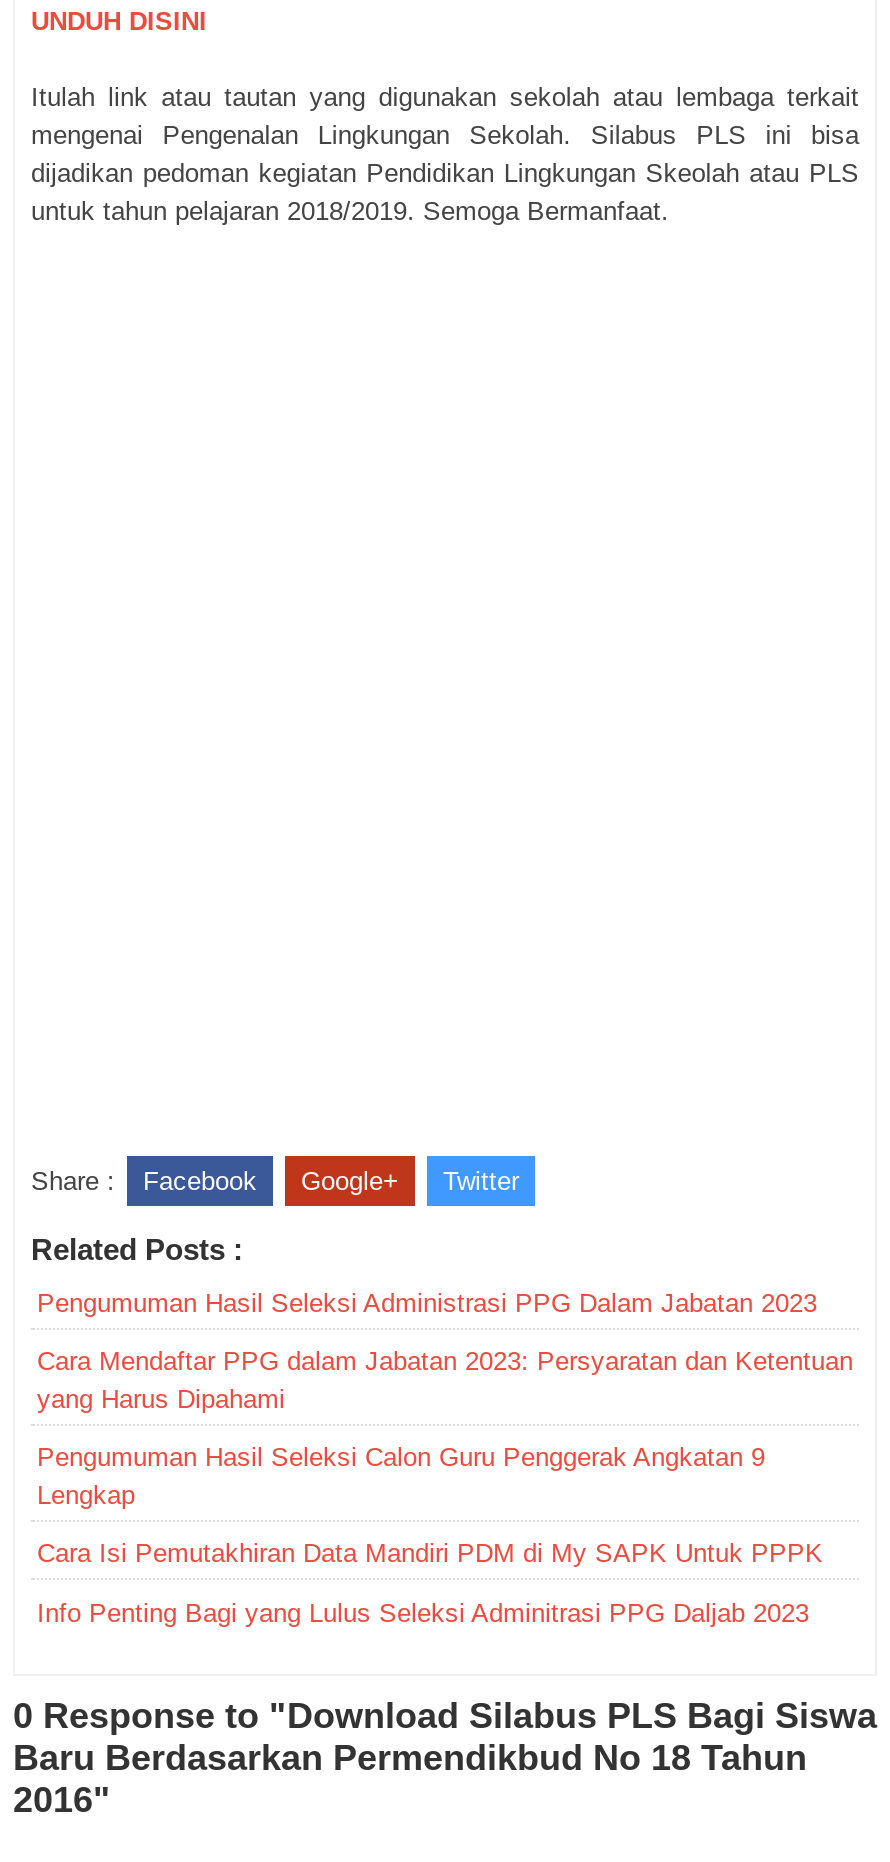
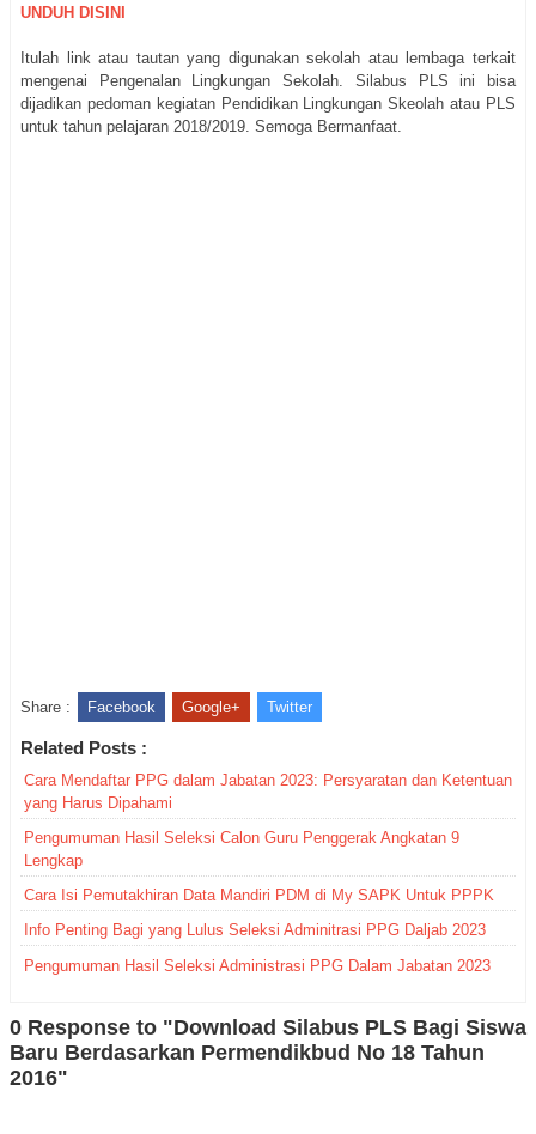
moved [37,1287,817,1317] -> [24,956,491,974]: Pengumuman Hasil Seleksi Administrasi PPG Dalam Jabatan 2023
moved [37,1346,853,1627] -> [24,771,512,939]: Cara Mendaftar PPG dalam Jabatan 2023: Persyaratan dan Ketentuan | yang Harus Dipahami | Pengumuman Hasil Seleksi Calon Guru Penggerak Angkatan 9 | Lengkap | Cara Isi Pemutakhiran Data Mandiri PDM di My SAPK Untuk PPPK | Info Penting Bagi yang Lulus Seleksi Adminitrasi PPG Daljab 2023

